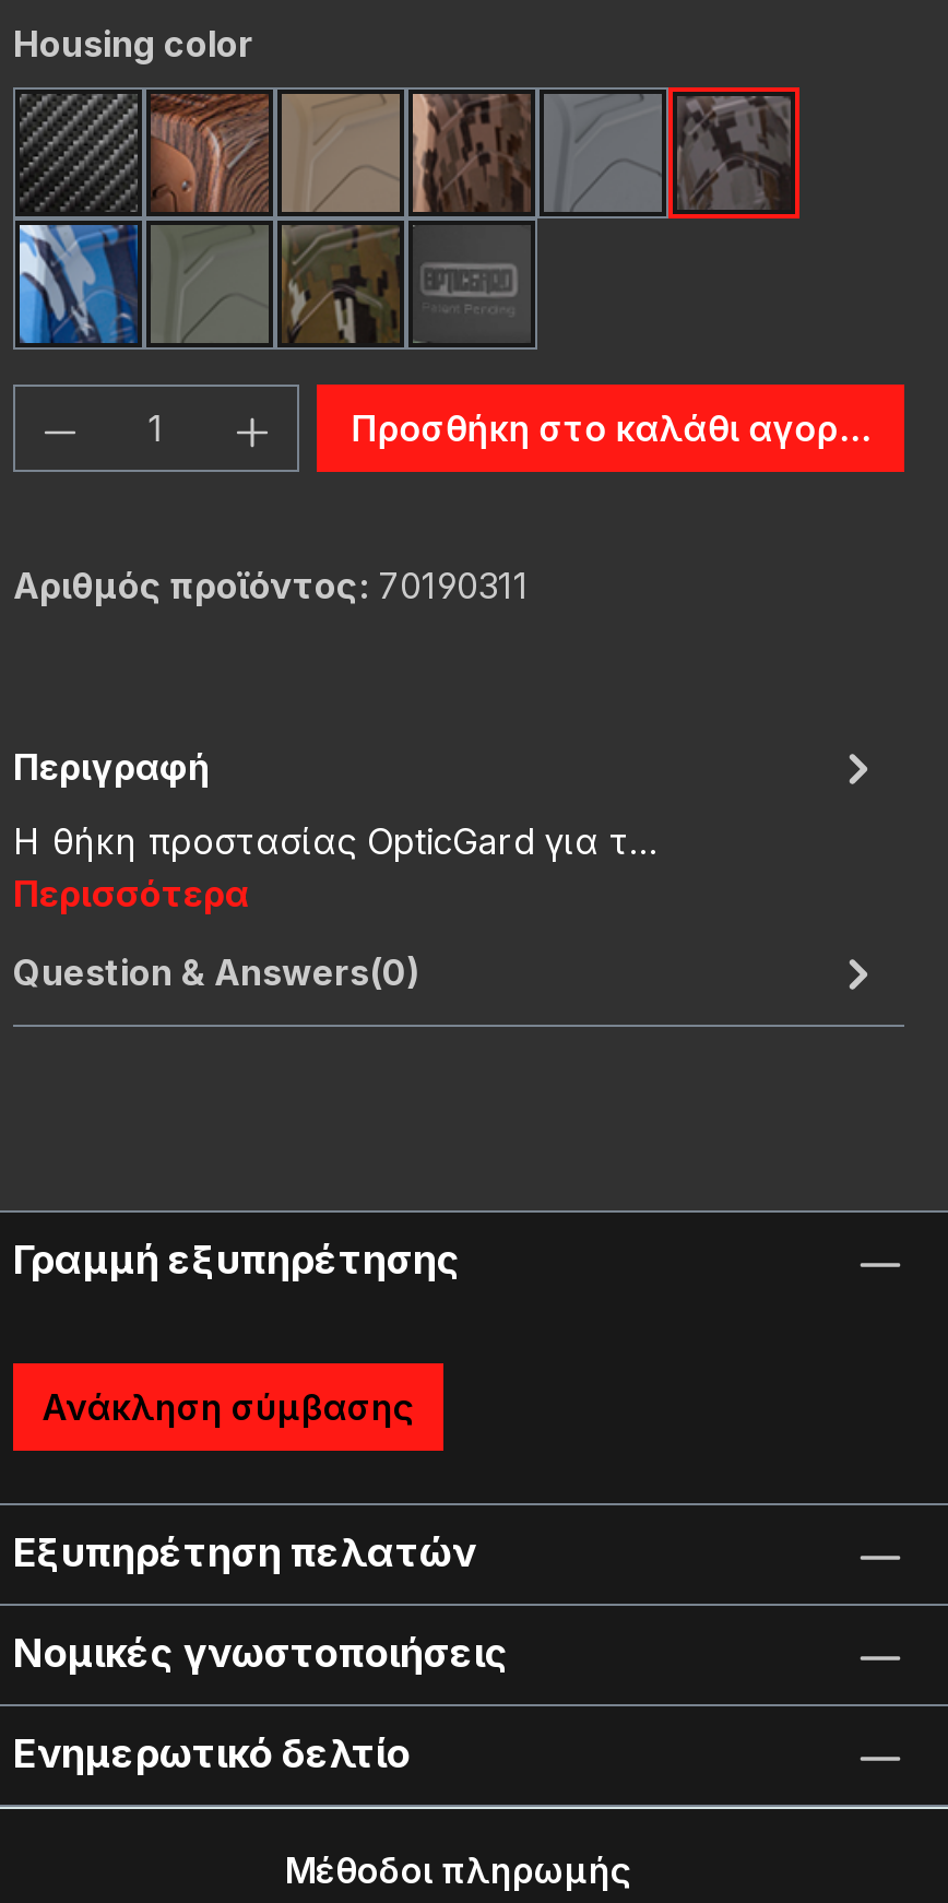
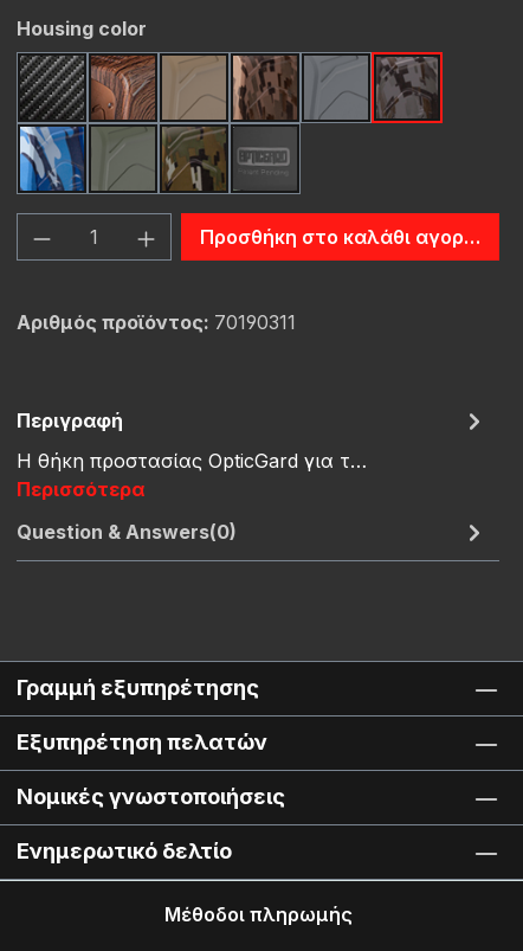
[42,1385,415,1429] Ανάκληση σύμβασης -> none

